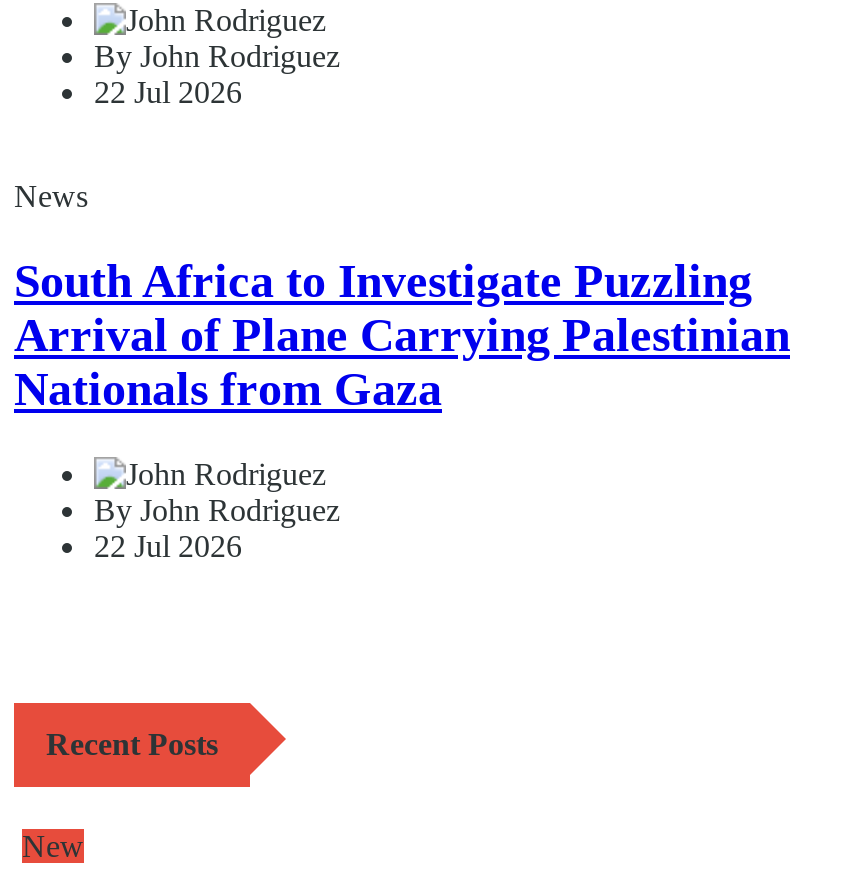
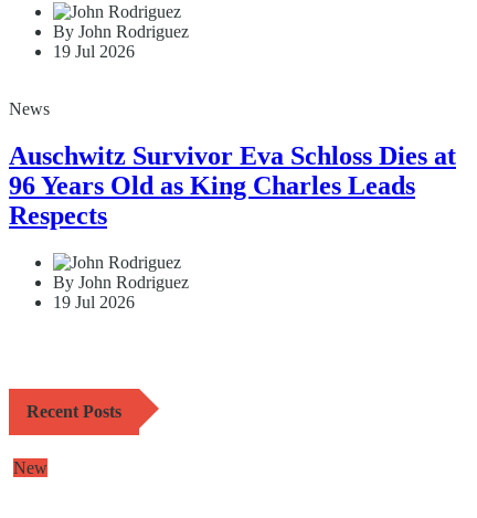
[94,76,242,110] 22 Jul 2026 -> [53,42,135,61] 19 Jul 2026
[14,255,790,415] South Africa to Investigate Puzzling | Arrival of Plane Carrying Palestinian | Nationals from Gaza -> [9,142,456,230] Auschwitz Survivor Eva Schloss Dies at | 96 Years Old as King Charles Leads | Respects
[94,529,242,563] 22 Jul 2026 -> [53,293,135,312] 19 Jul 2026

